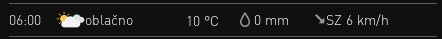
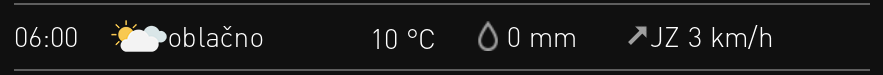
[326,10,389,28] SZ 6 km/h -> [650,17,774,53] JZ 3 km/h

